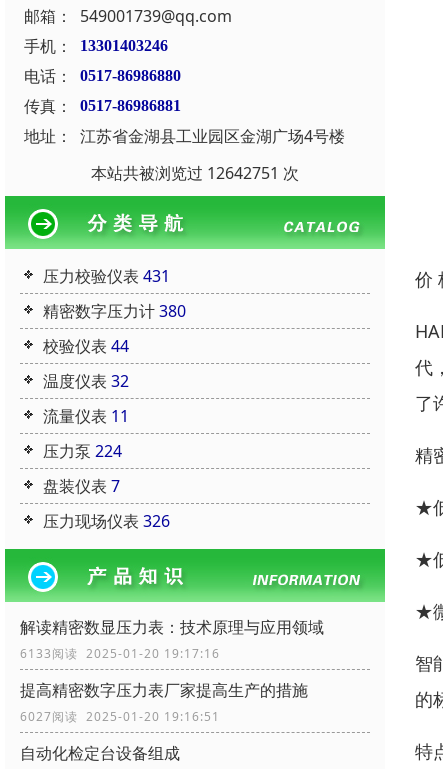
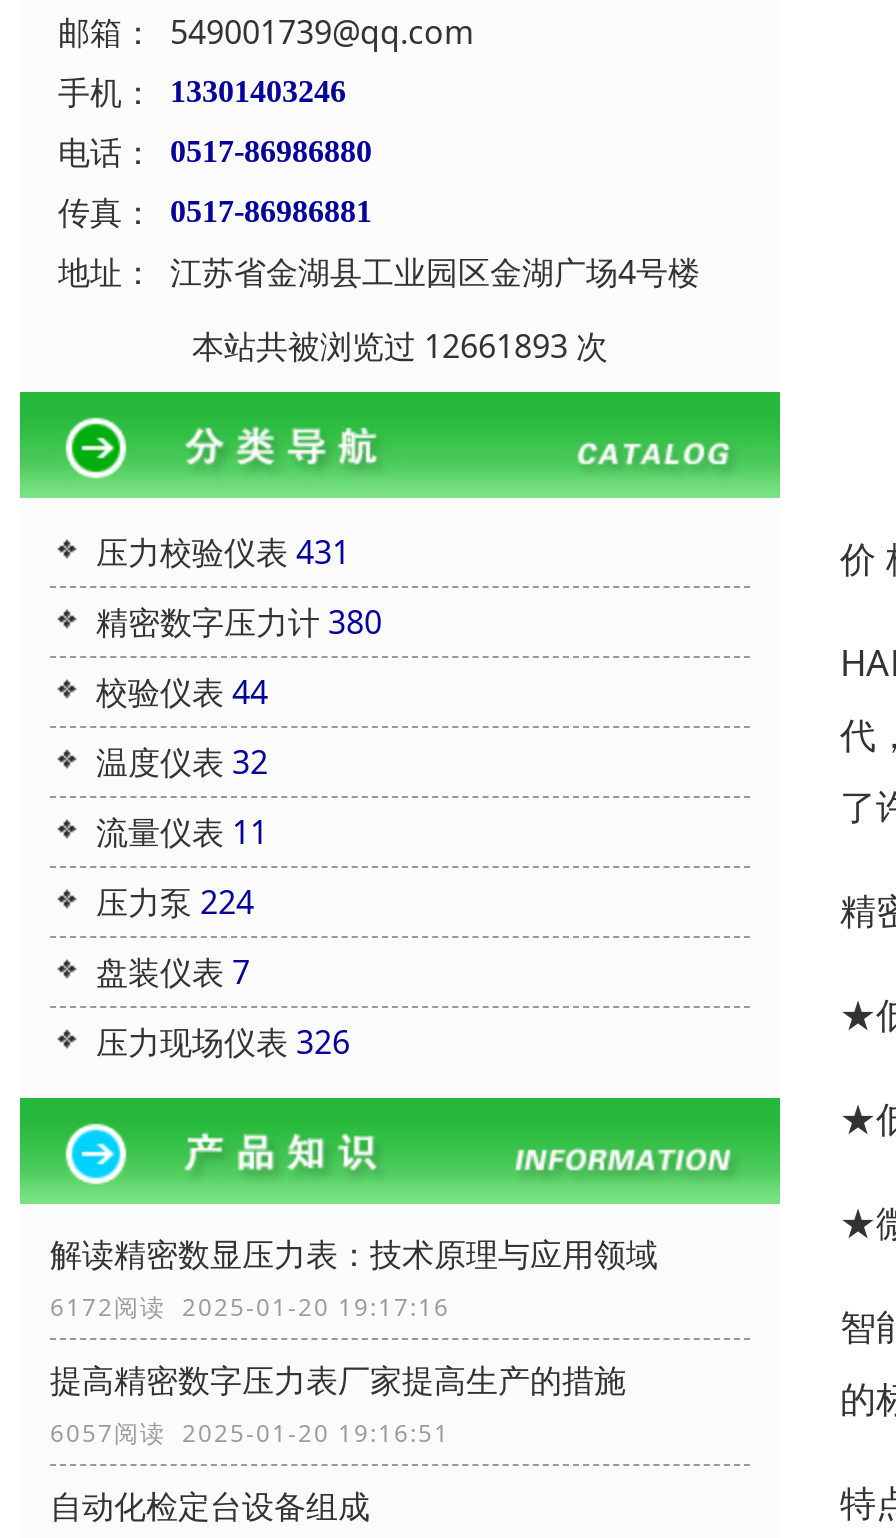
[91,162,299,184] 本站共被浏览过 12642751 次 -> [192,324,608,368] 本站共被浏览过 12661893 次
[20,645,220,662] 6133阅读 2025-01-20 19:17:16 -> [50,1290,450,1324] 6172阅读 2025-01-20 19:17:16
[20,708,220,725] 6027阅读 2025-01-20 19:16:51 -> [50,1416,450,1450] 6057阅读 2025-01-20 19:16:51

